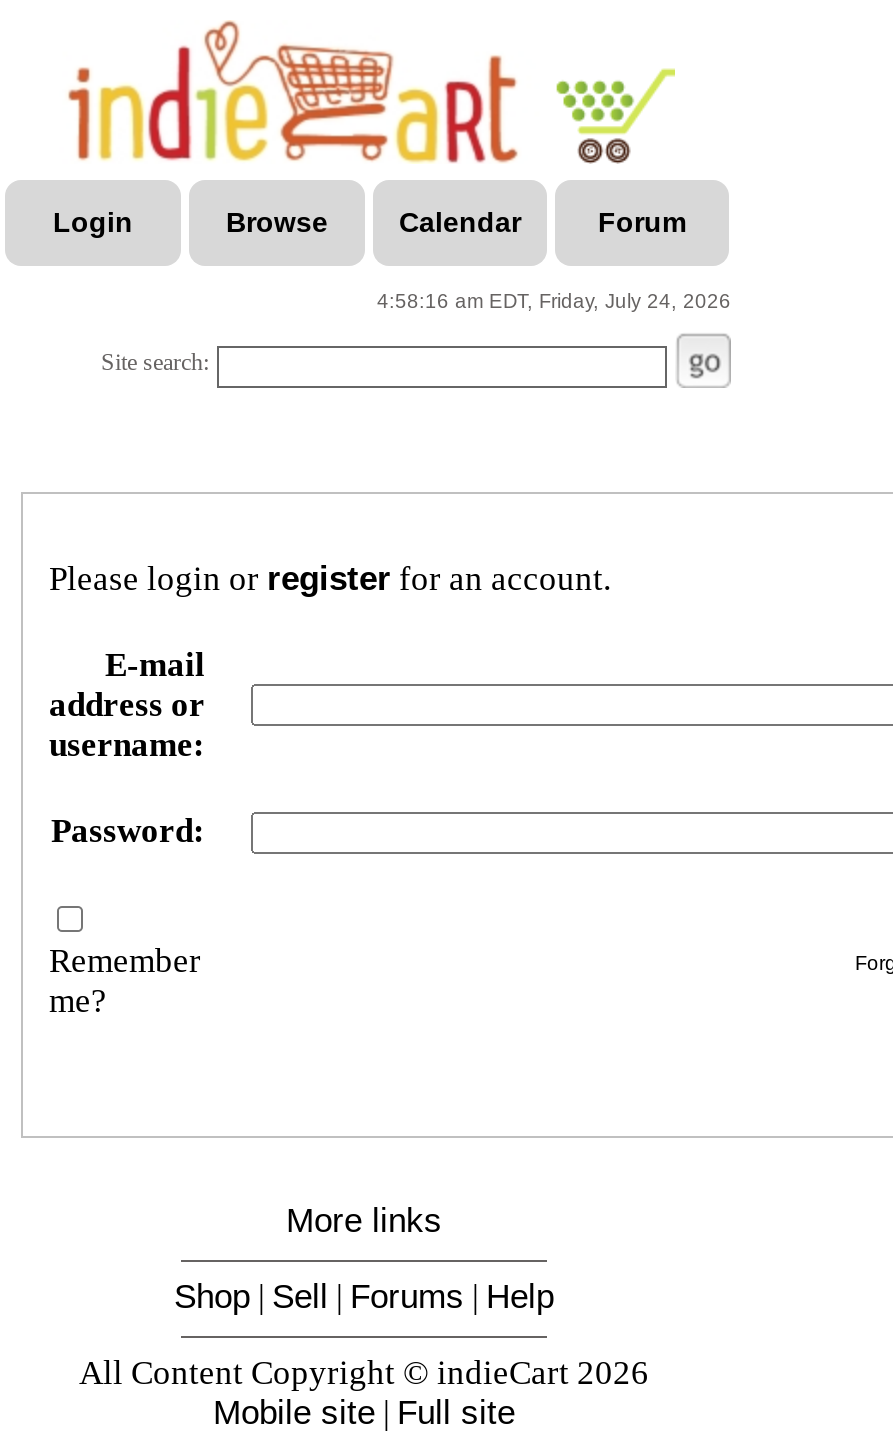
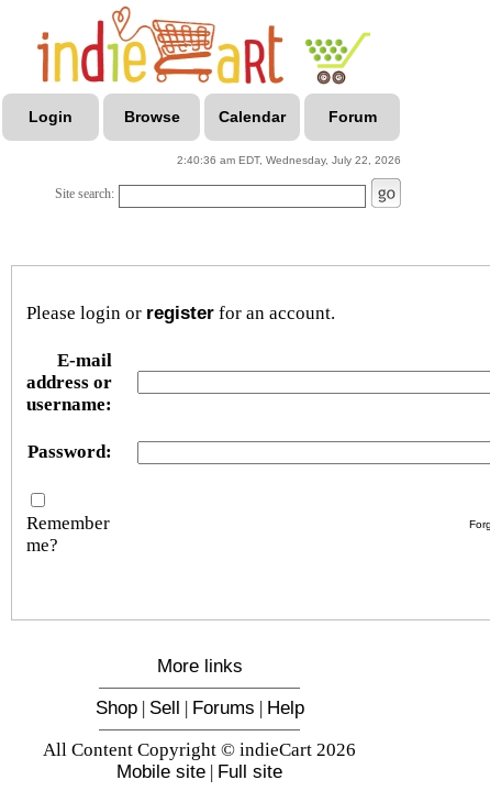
[377,290,731,312] 4:58:16 am EDT, Friday, July 24, 2026 -> [177,154,401,166] 2:40:36 am EDT, Wednesday, July 22, 2026

